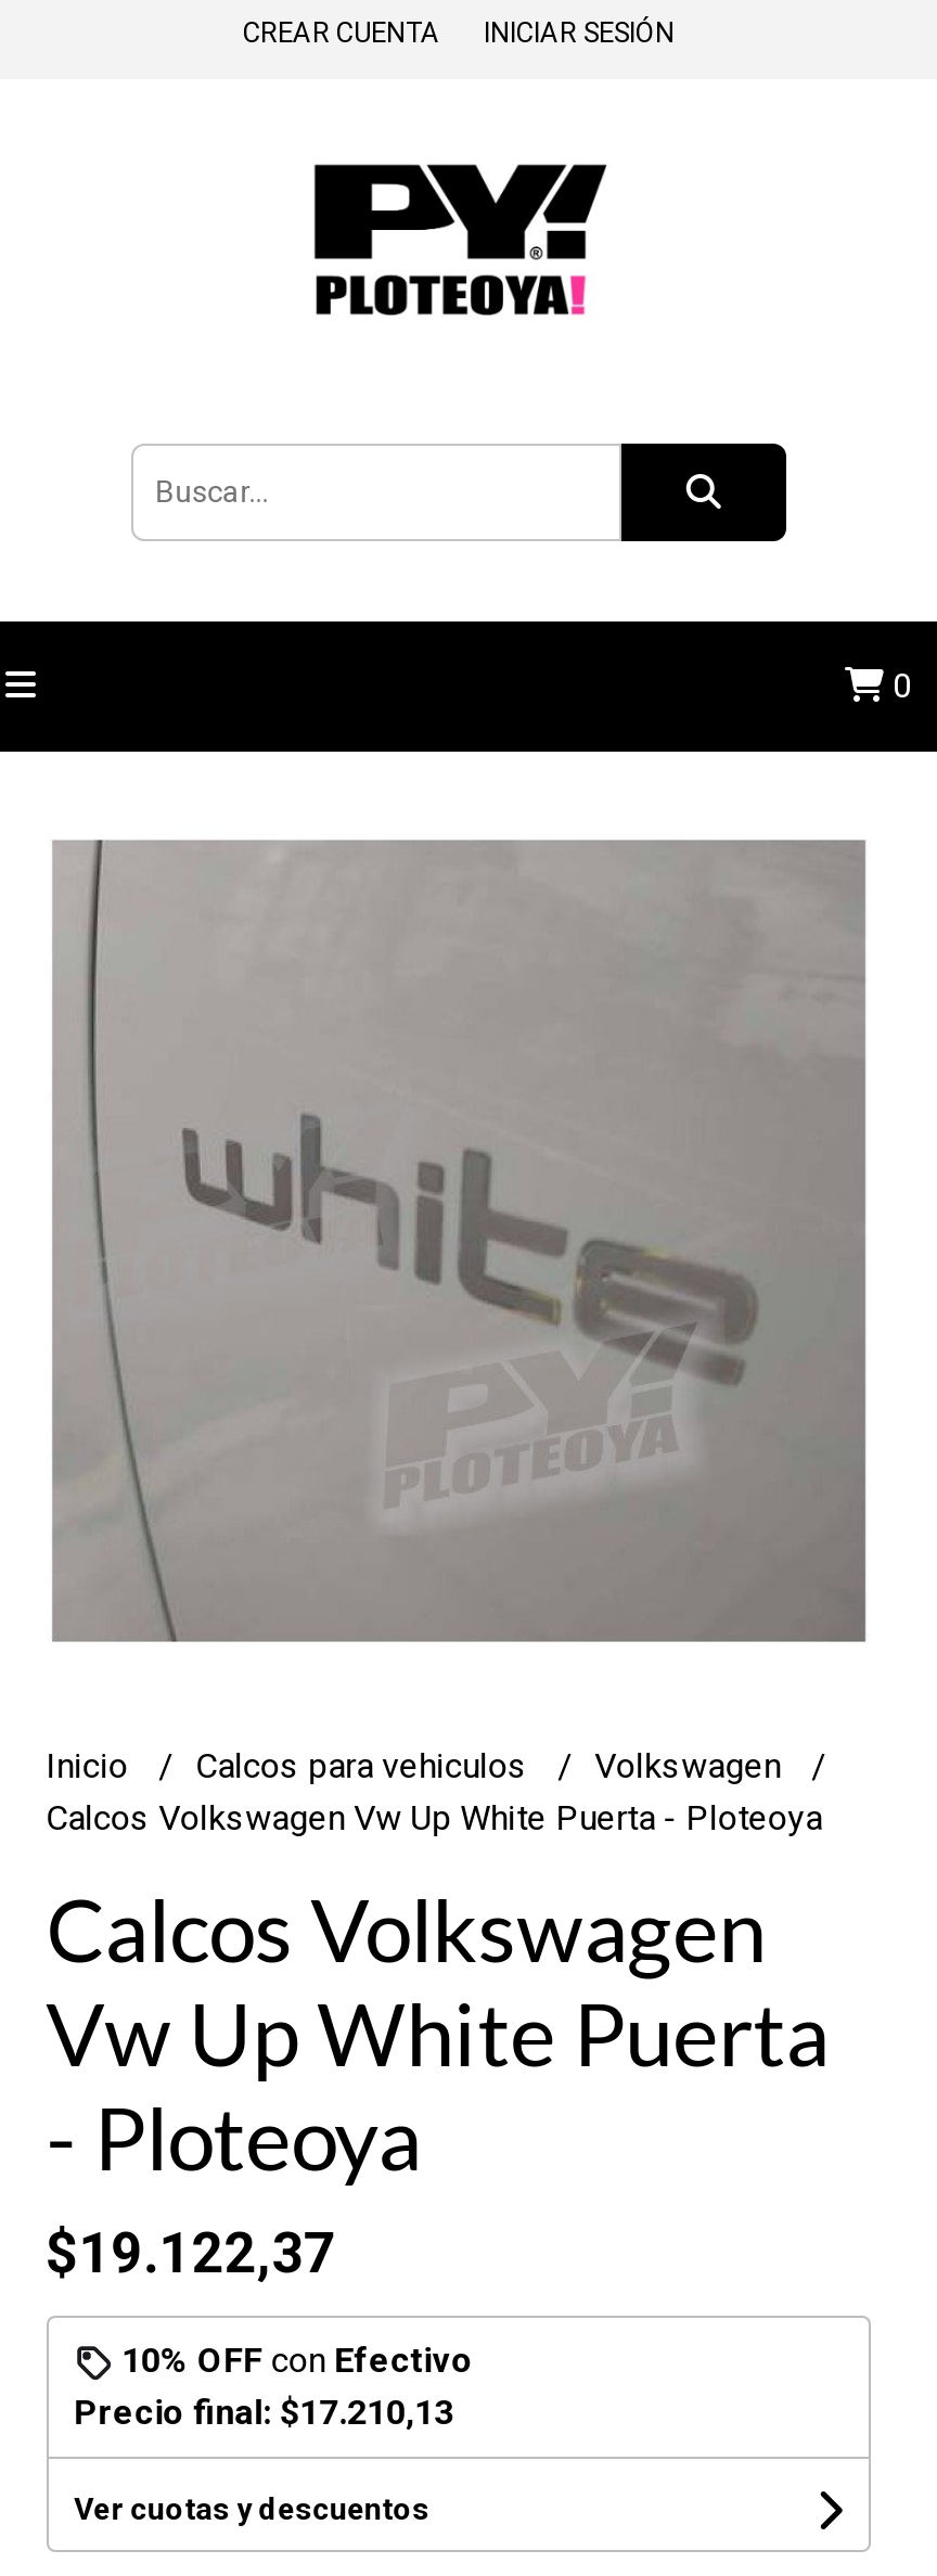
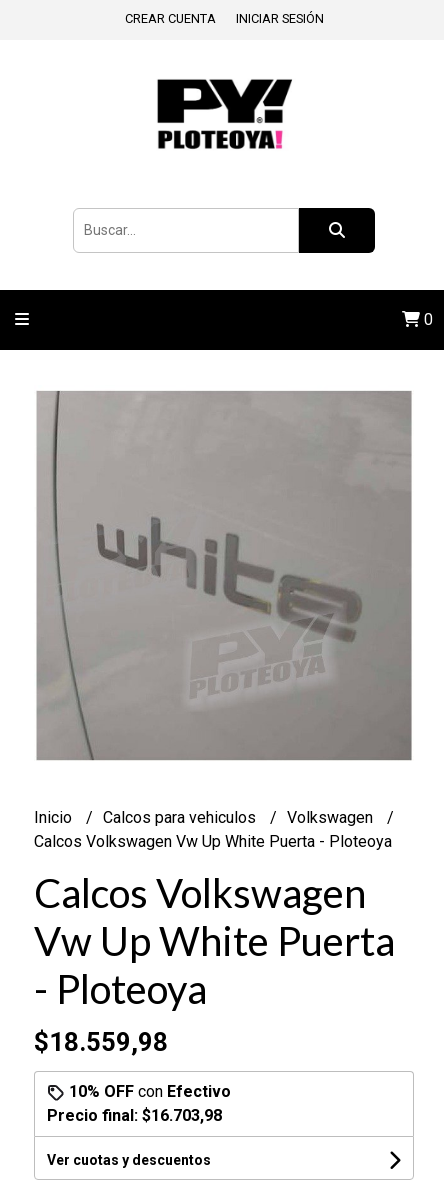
[46,2220,336,2285] $19.122,37 -> [34,1027,168,1057] $18.559,98
[74,2391,454,2432] Precio final: $17.210,13 -> [47,1106,222,1125] Precio final: $16.703,98

